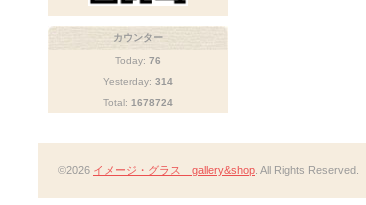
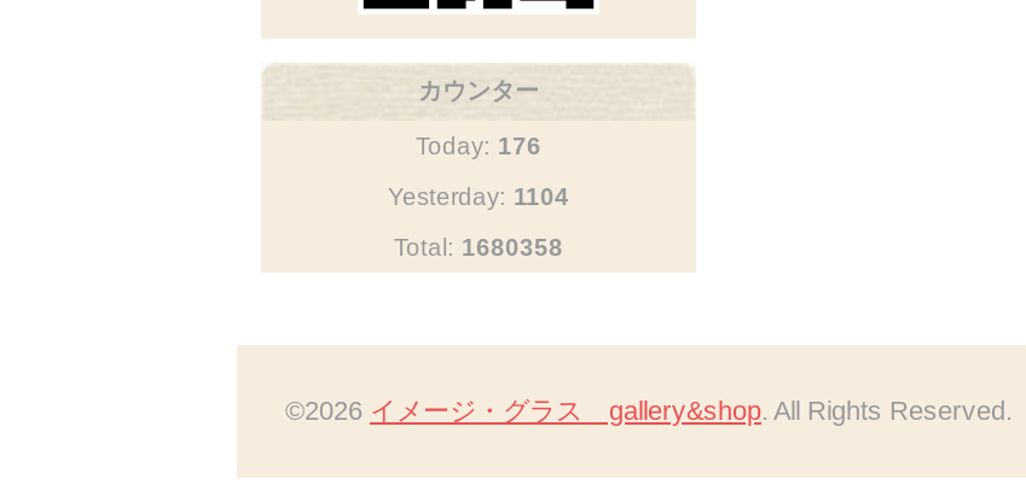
[115,55,161,66] Today: 76 -> [416,133,541,159] Today: 176
[103,76,173,87] Yesterday: 314 -> [388,183,569,210] Yesterday: 1104
[103,97,173,108] Total: 1678724 -> [394,234,563,261] Total: 1680358

